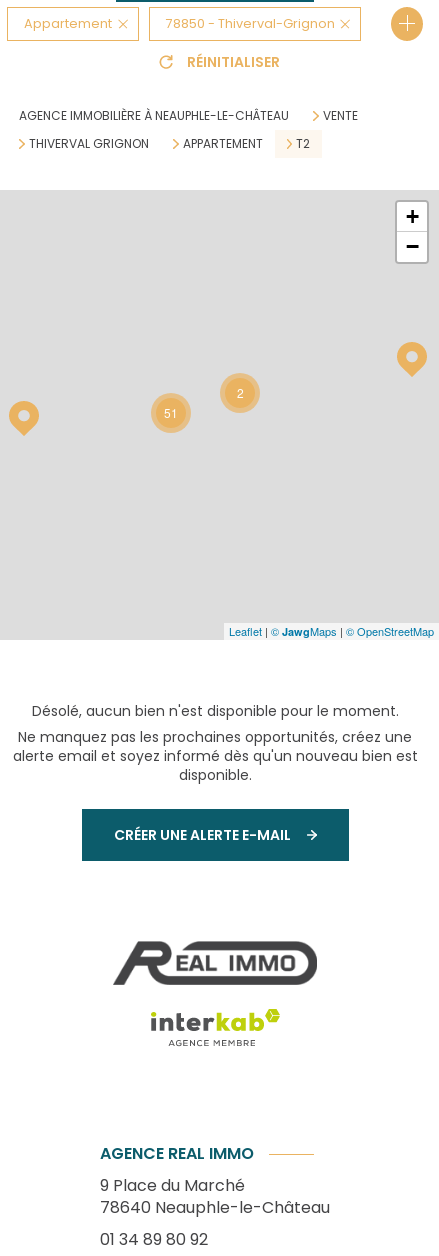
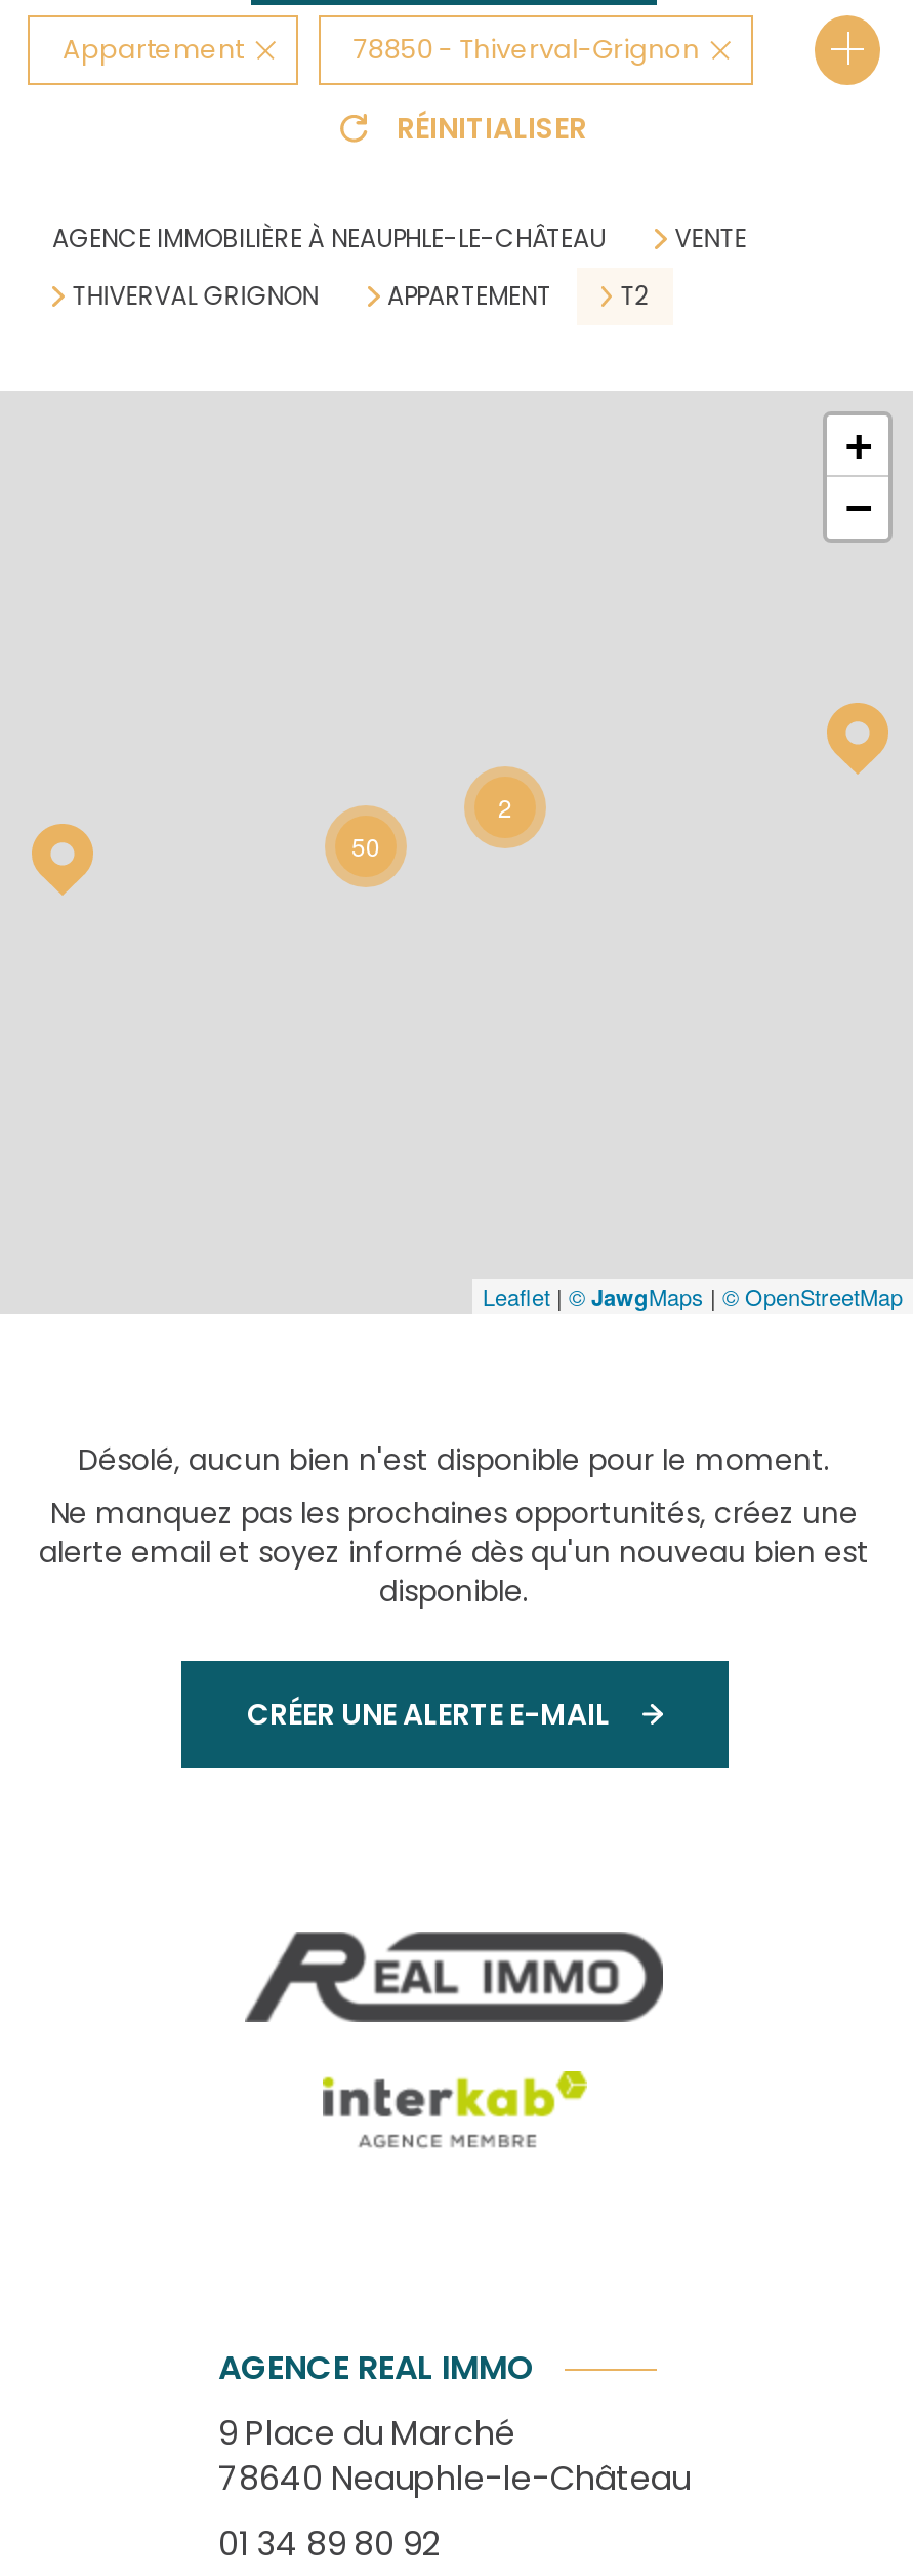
[164,404,178,421] 51 -> [351,828,380,863] 50

